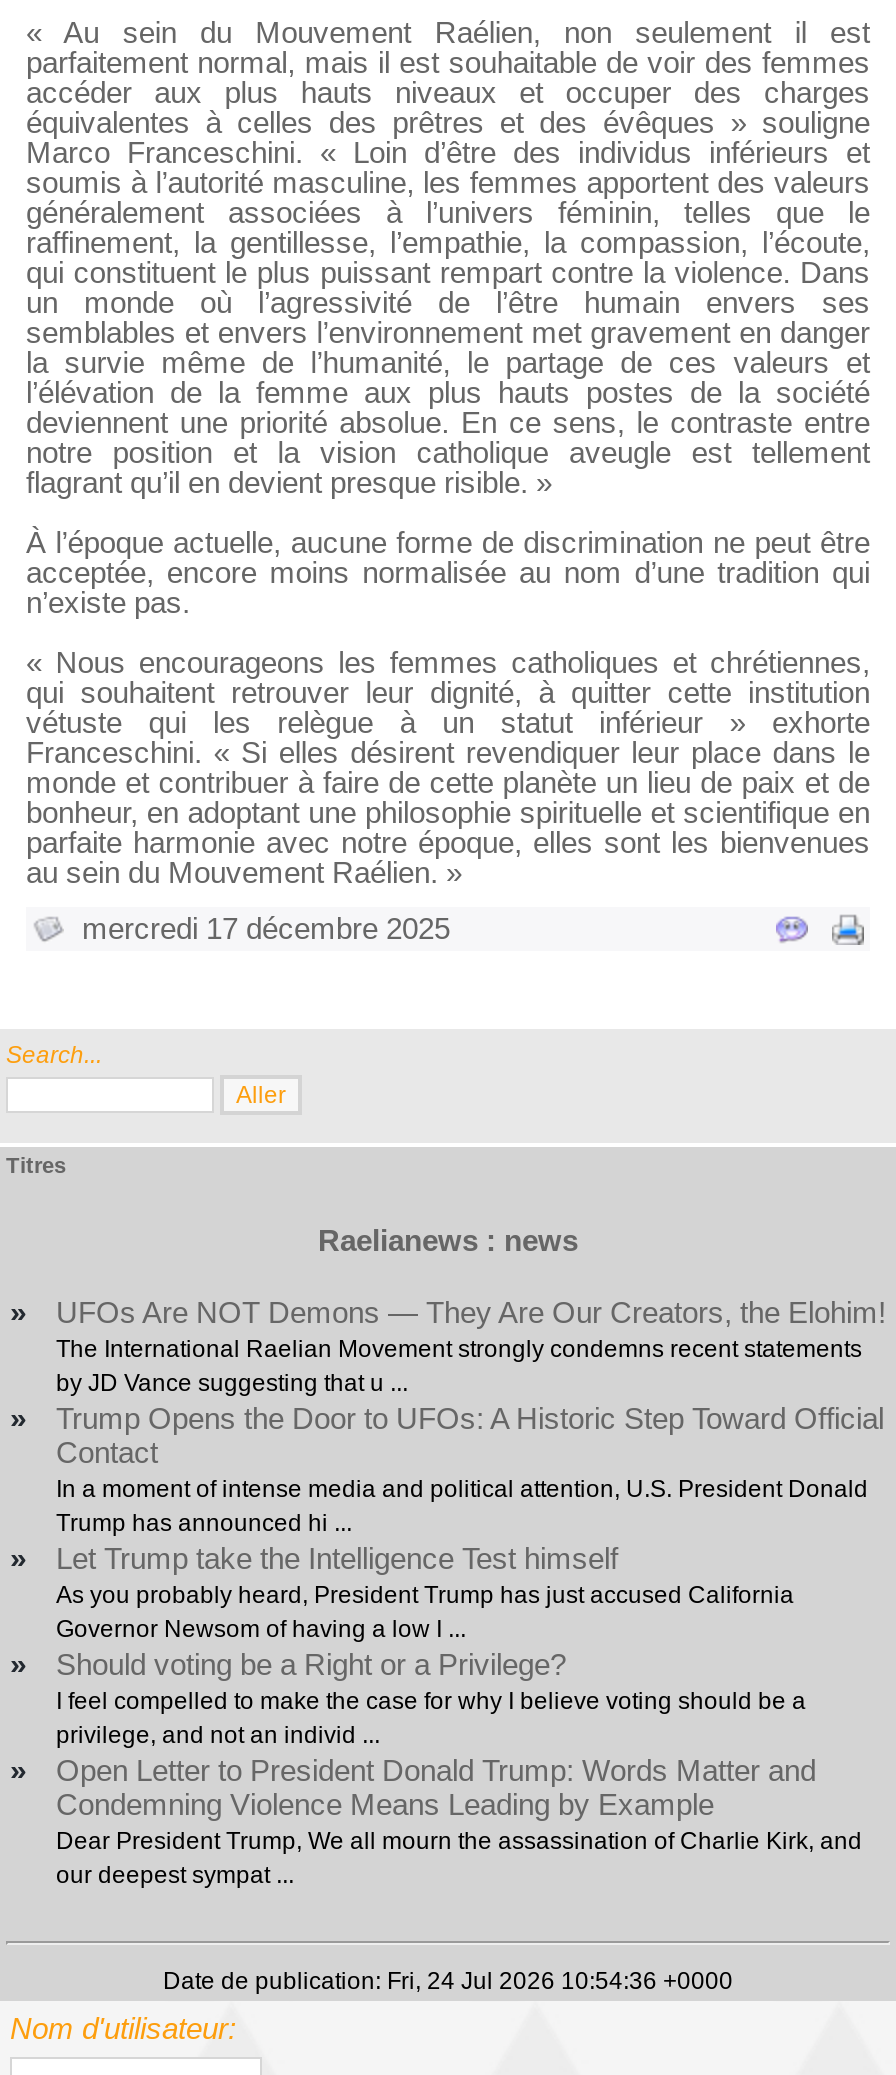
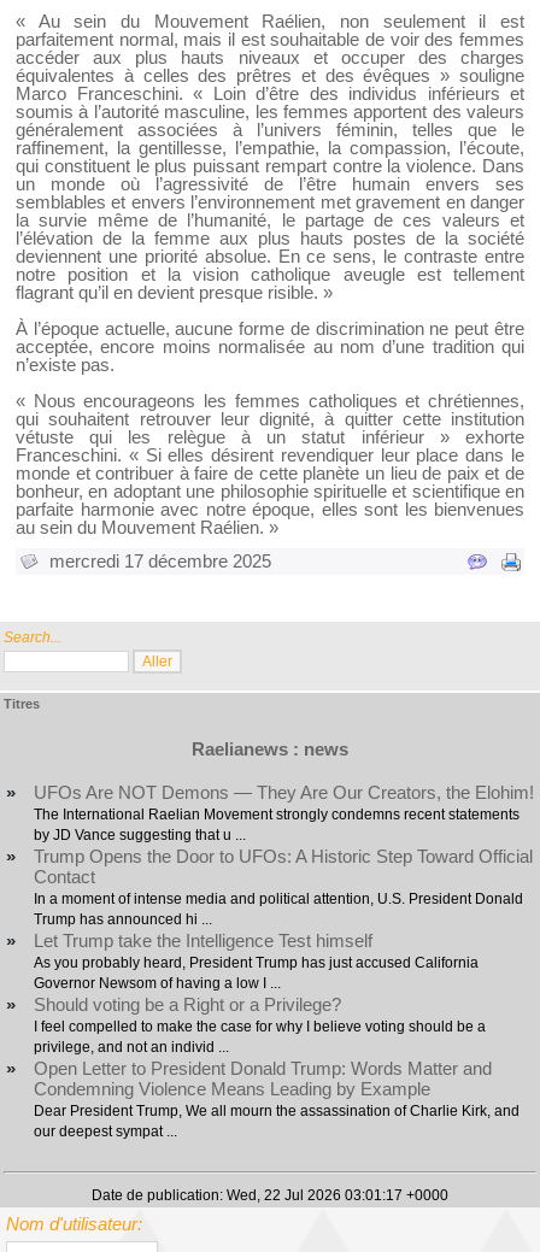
[163,1967,733,1995] Date de publication: Fri, 24 Jul 2026 10:54:36 +0000 -> [92,1187,448,1204] Date de publication: Wed, 22 Jul 2026 03:01:17 +0000

